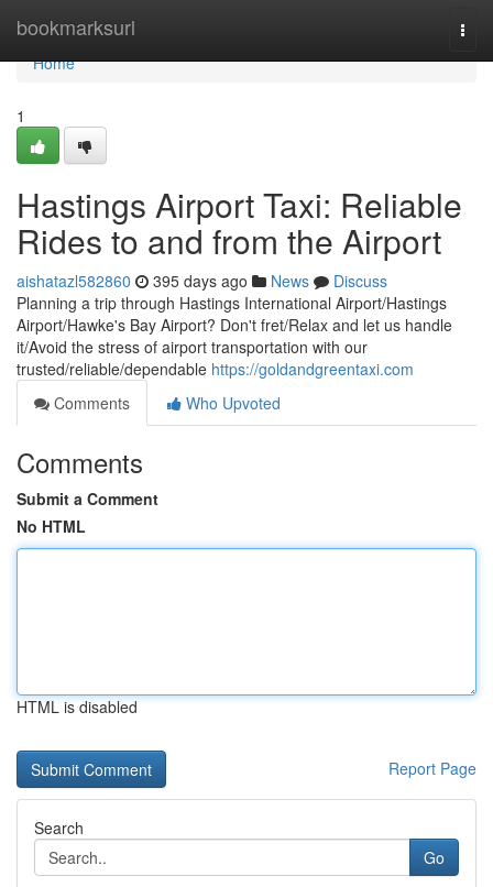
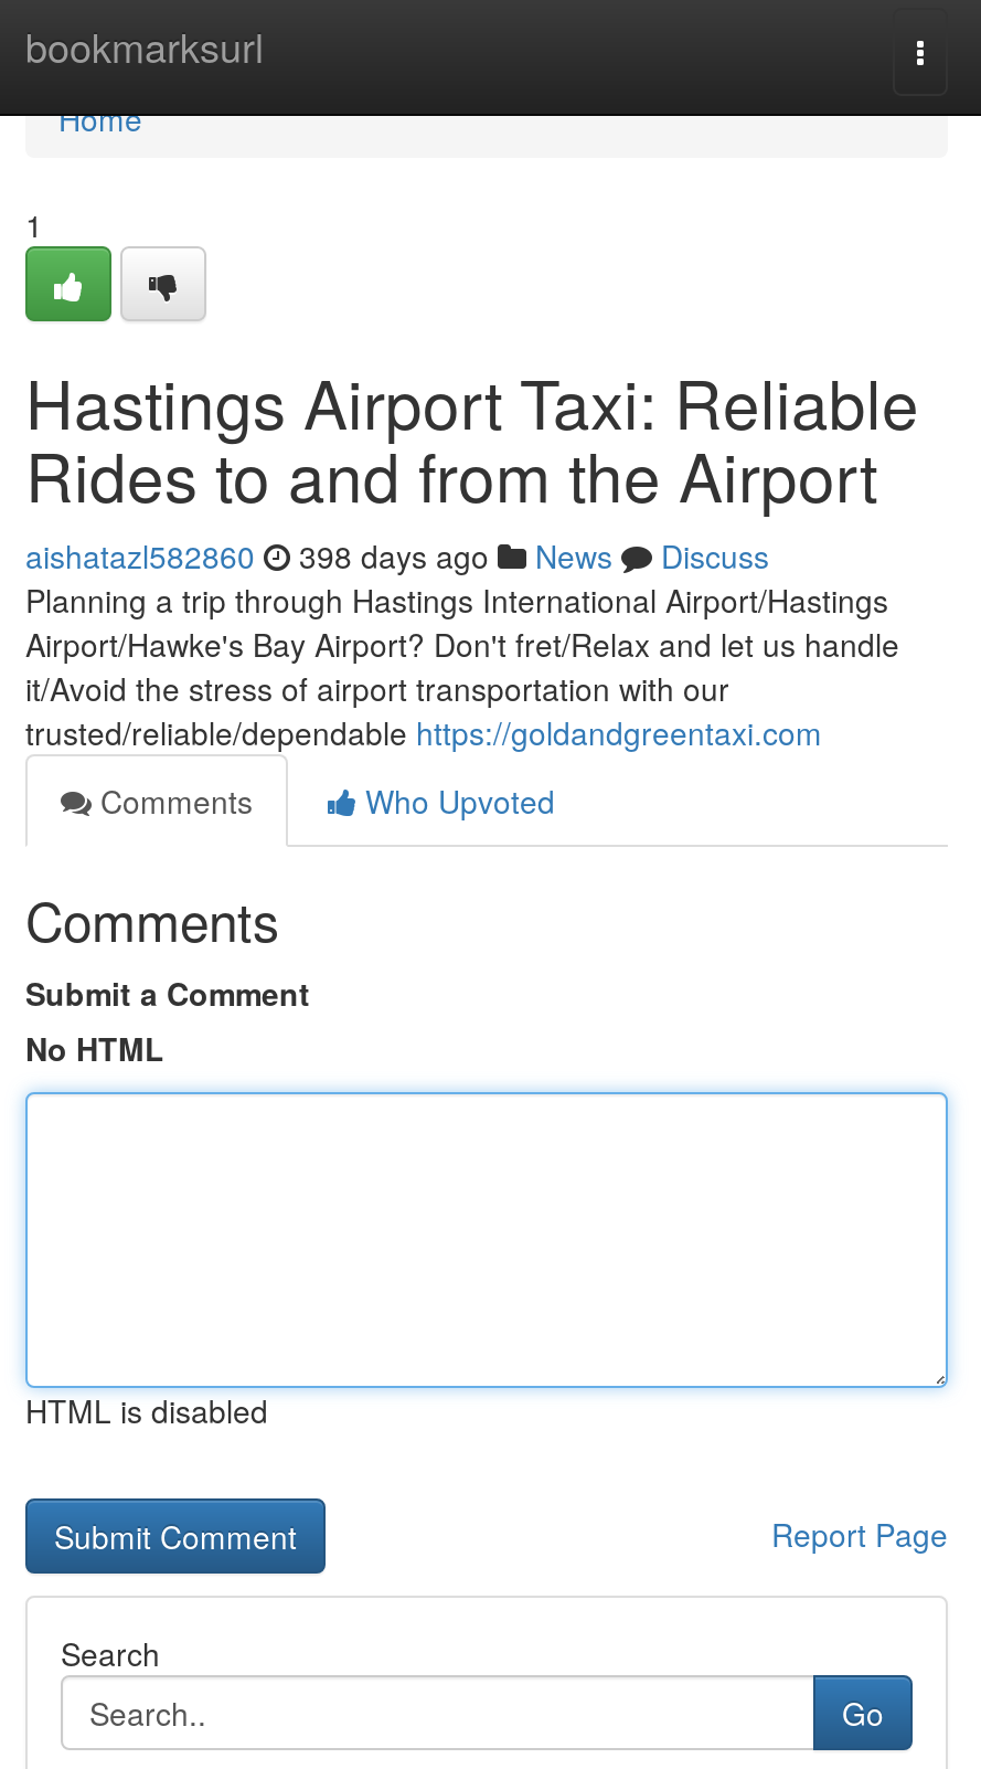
[17,270,387,292] aishatazl582860 395 days ago News Discuss -> [25,533,769,578] aishatazl582860 398 days ago News Discuss

